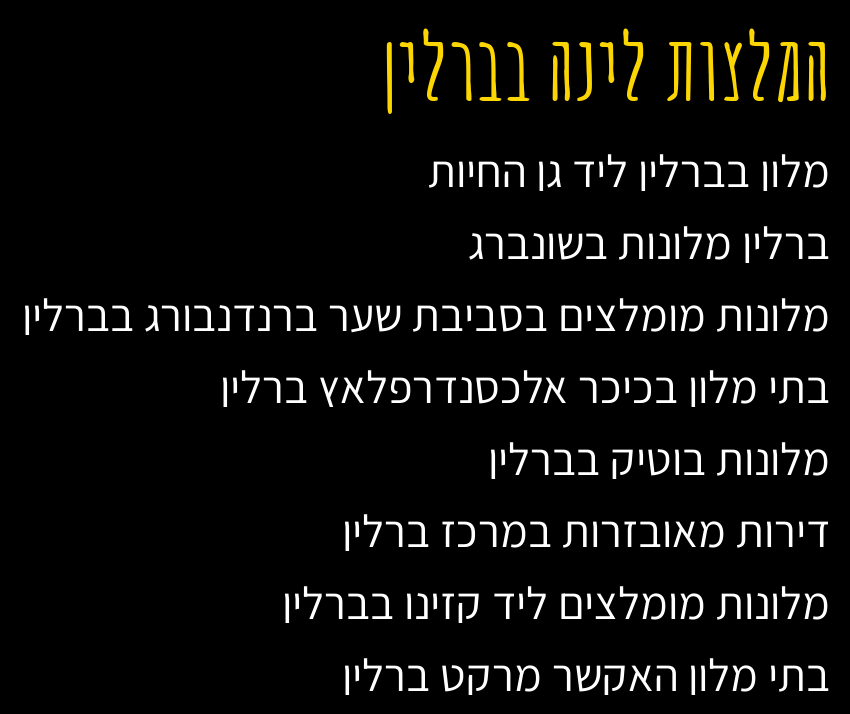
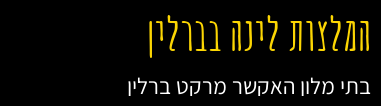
[22,141,830,633] מלון בברלין ליד גן החיות | ברלין מלונות בשונברג | מלונות מומלצים בסביבת שער ברנדנבורג בברלין | בתי מלון בכיכר אלכסנדרפלאץ ברלין | מלונות בוטיק בברלין | דירות מאובזרות במרכז ברלין | מלונות מומלצים ליד קזינו בברלין -> none

